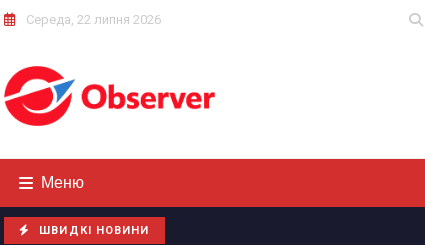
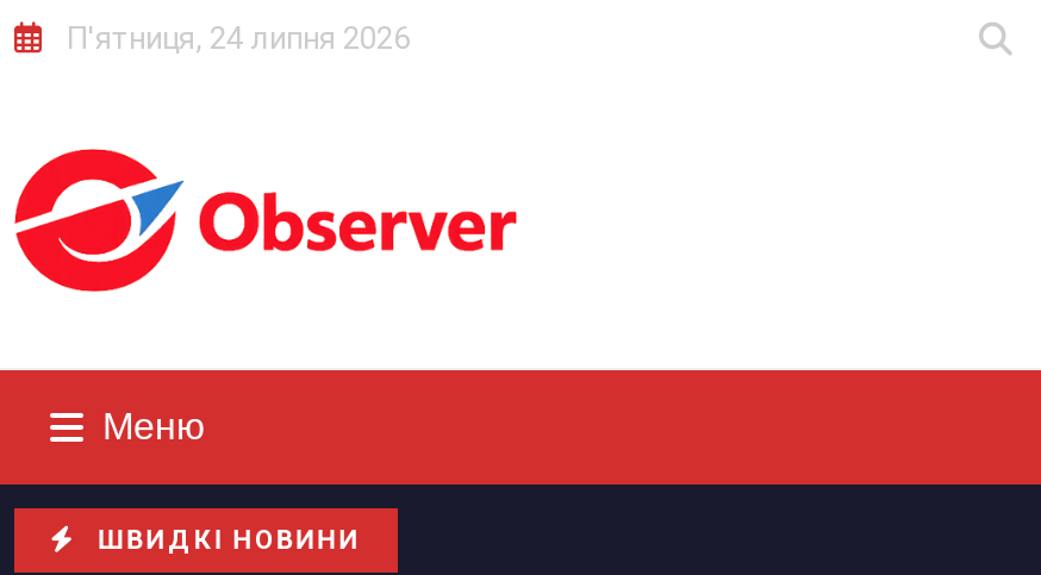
[23,12,161,27] Середа, 22 липня 2026 -> [60,20,410,56] П'ятниця, 24 липня 2026

